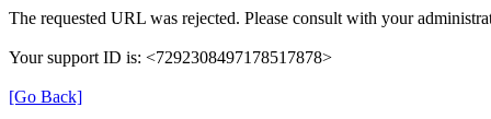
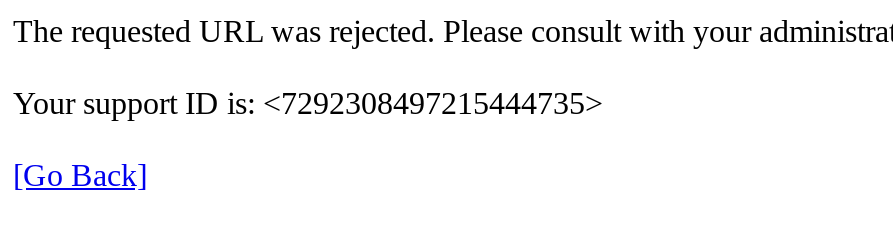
[9,48,332,67] Your support ID is: <7292308497178517878> -> [13,86,603,120] Your support ID is: <7292308497215444735>

